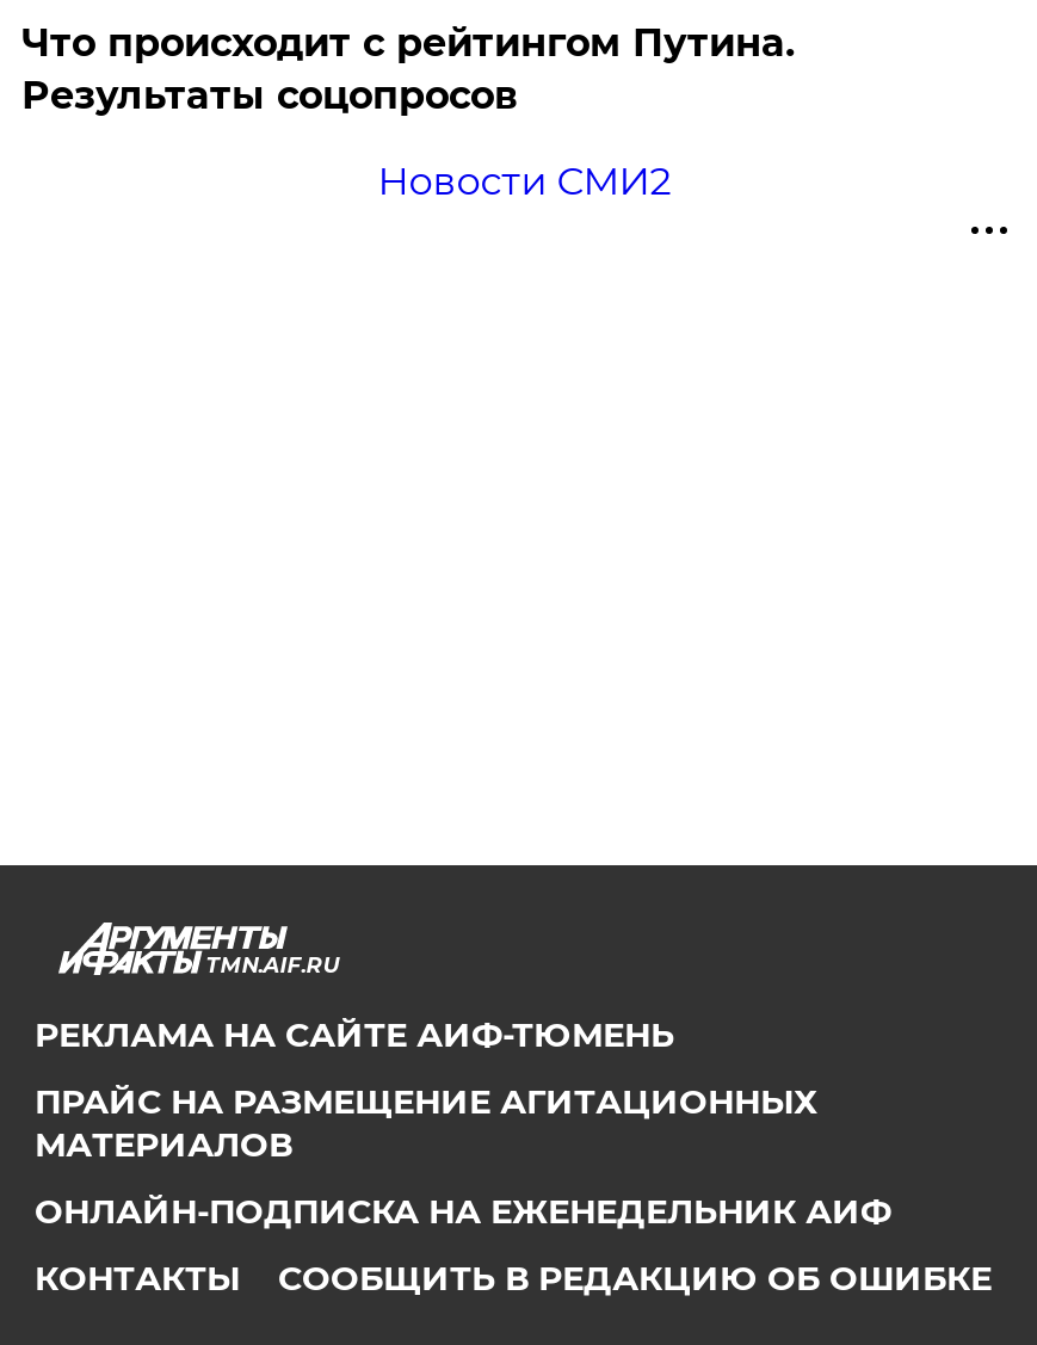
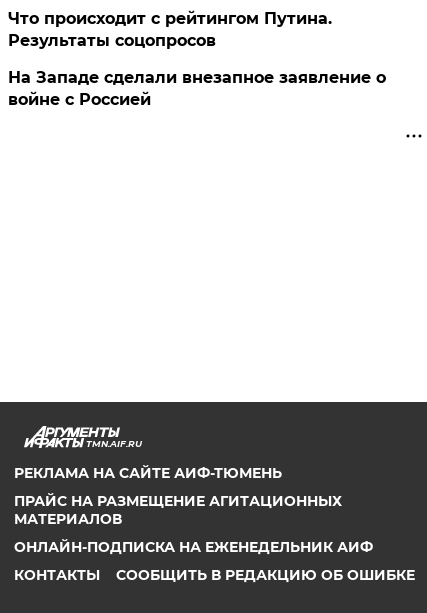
[378,159,671,204] Новости СМИ2 -> [8,68,386,109] На Западе сделали внезапное заявление о | войне с Россией

